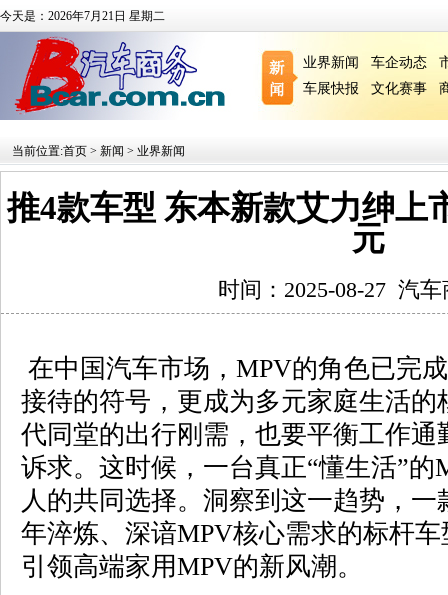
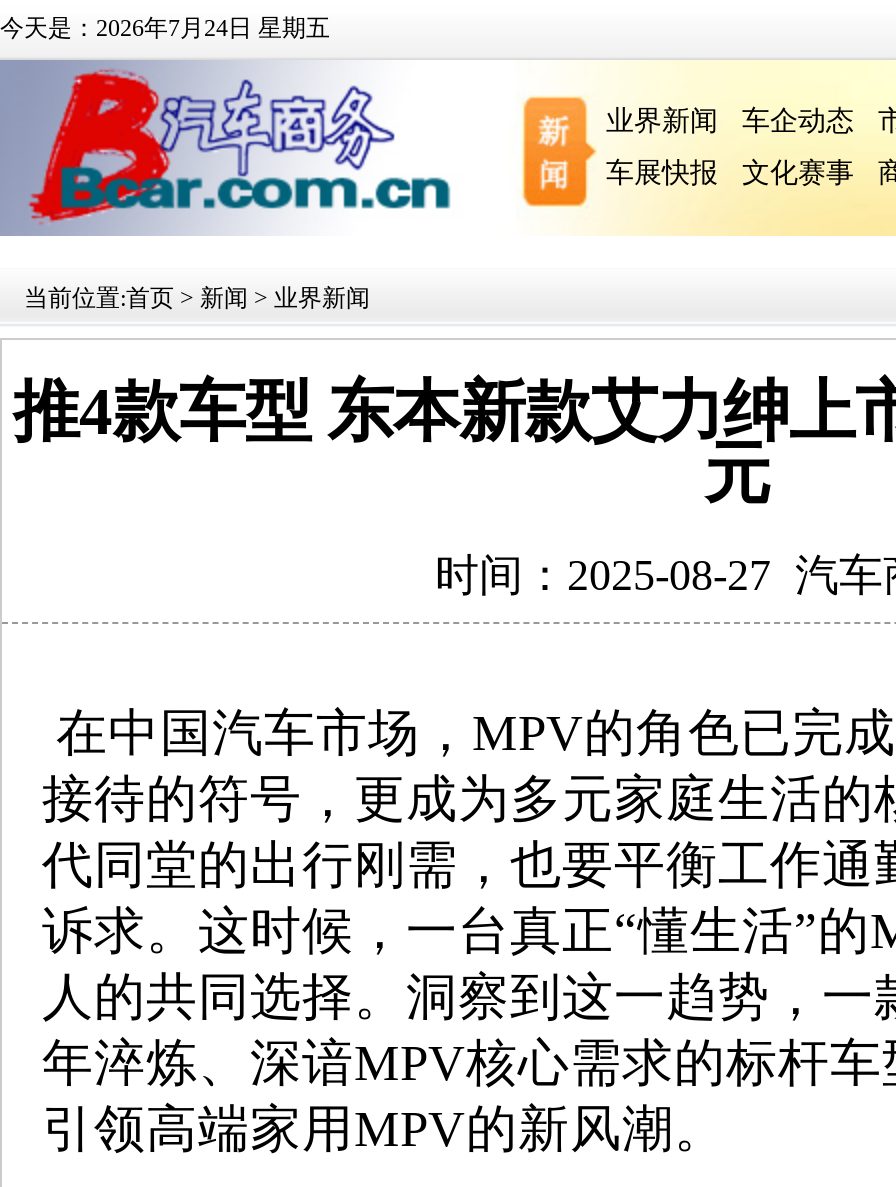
[0,9,165,23] 今天是：2026年7月21日 星期二 -> [0,14,330,42] 今天是：2026年7月24日 星期五

